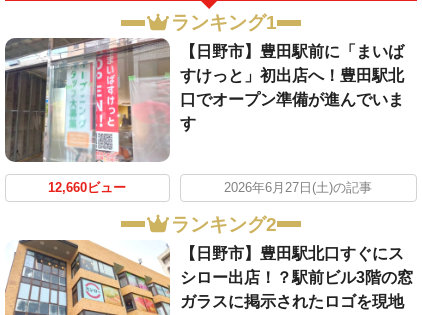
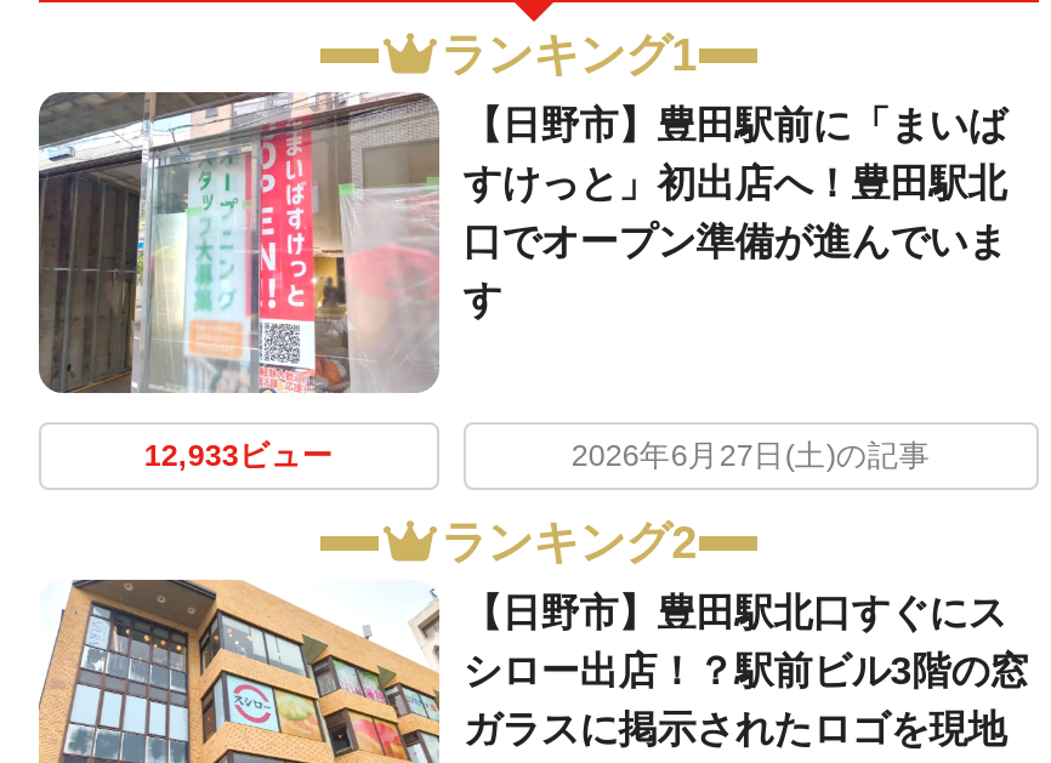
[48,181,126,195] 12,660ビュー -> [144,439,333,473] 12,933ビュー

